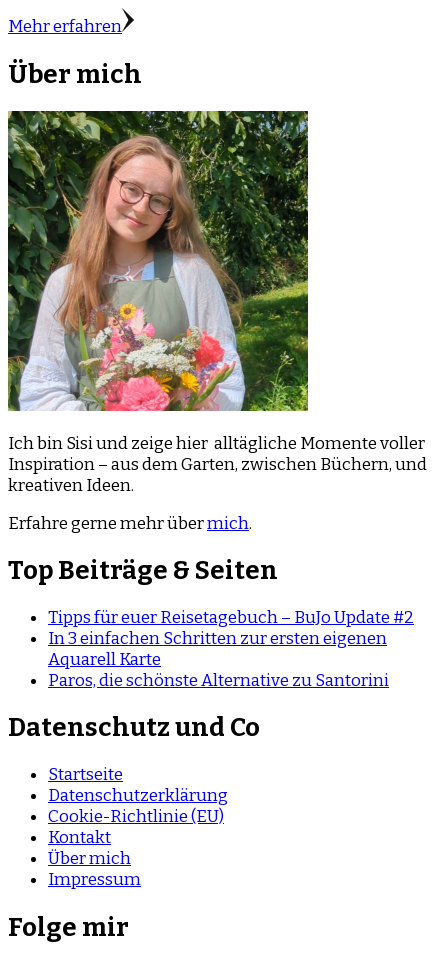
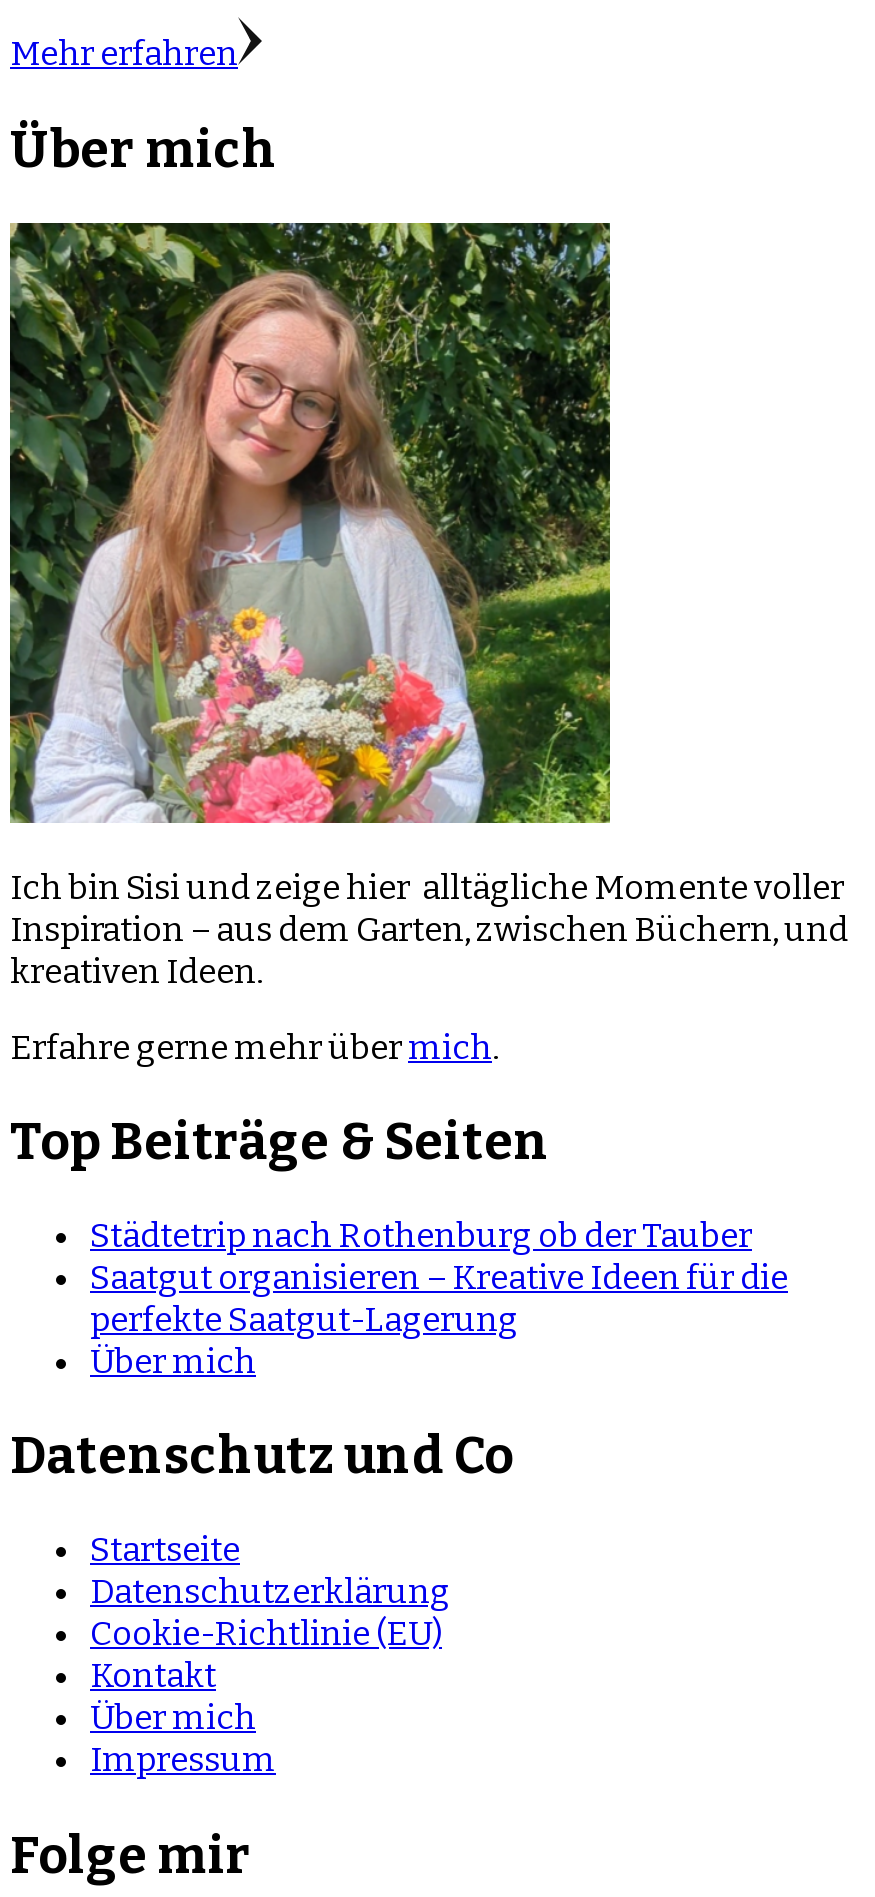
[48,607,414,691] Tipps für euer Reisetagebuch – BuJo Update #2 | In 3 einfachen Schritten zur ersten eigenen | Aquarell Karte | Paros, die schönste Alternative zu Santorini -> [90,1215,788,1383] Städtetrip nach Rothenburg ob der Tauber | Saatgut organisieren – Kreative Ideen für die | perfekte Saatgut-Lagerung | Über mich

